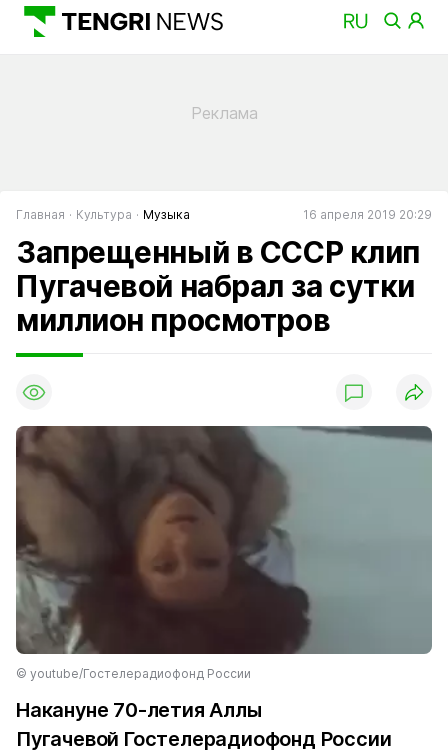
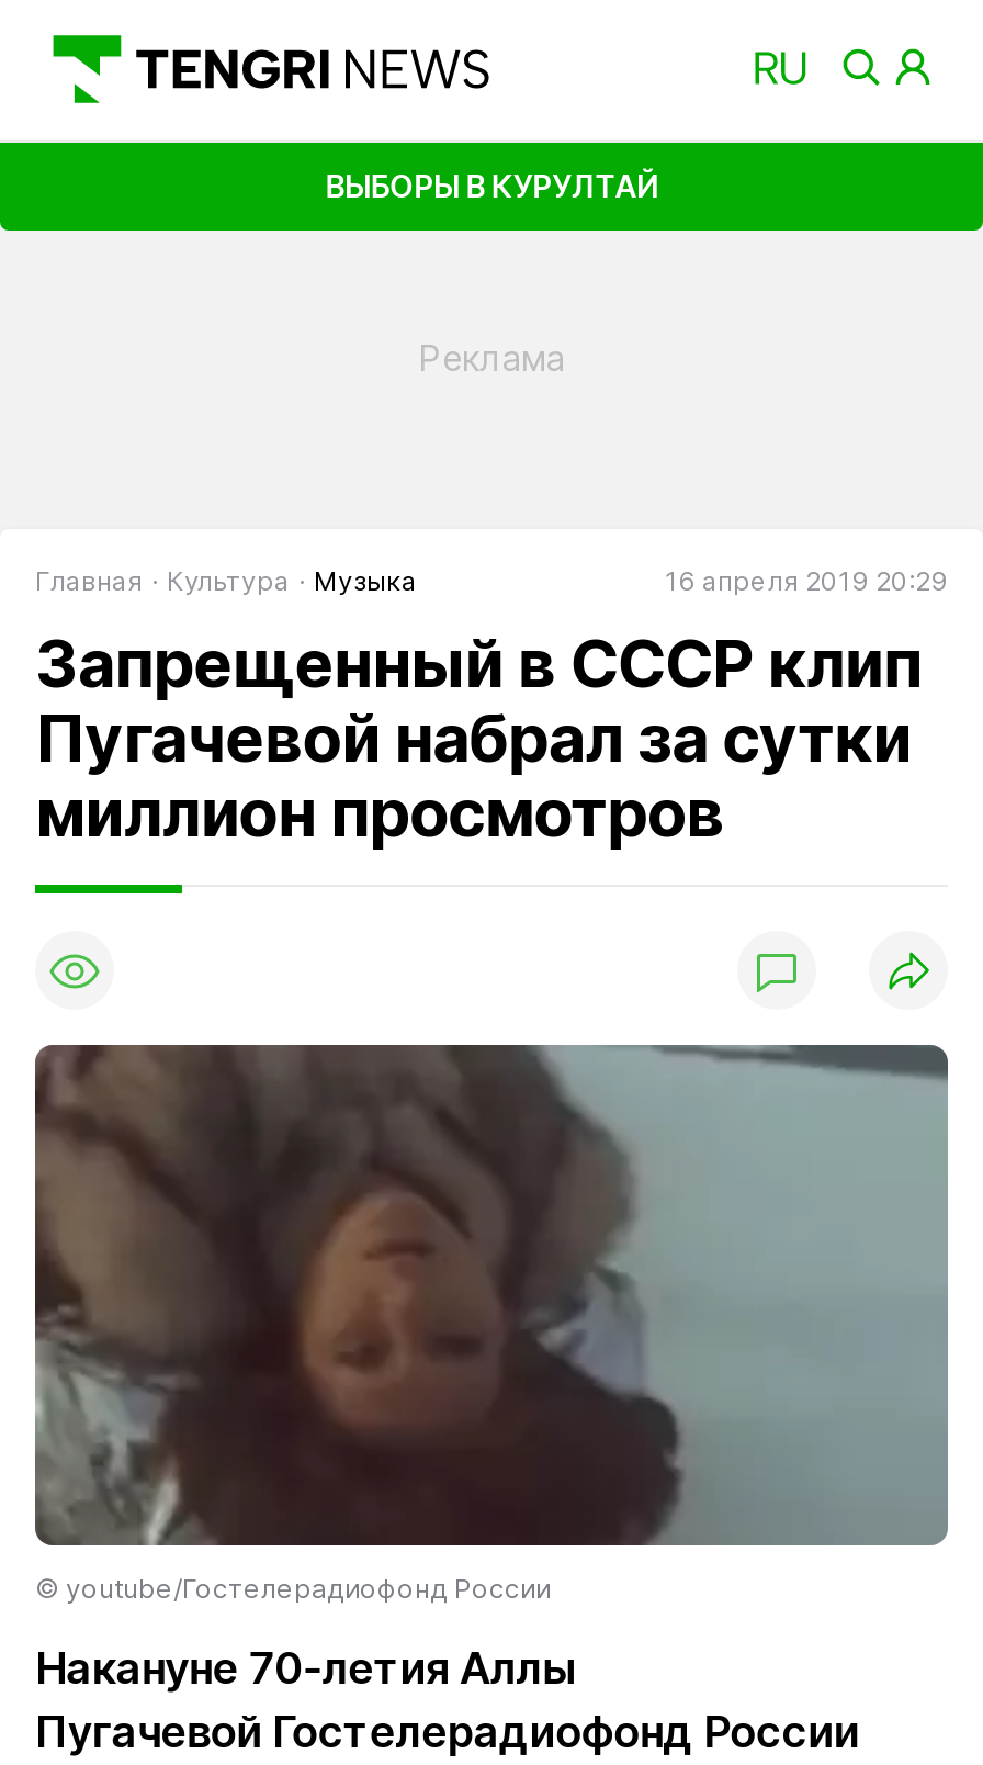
none -> [325,166,658,204] ВЫБОРЫ В КУРУЛТАЙ

